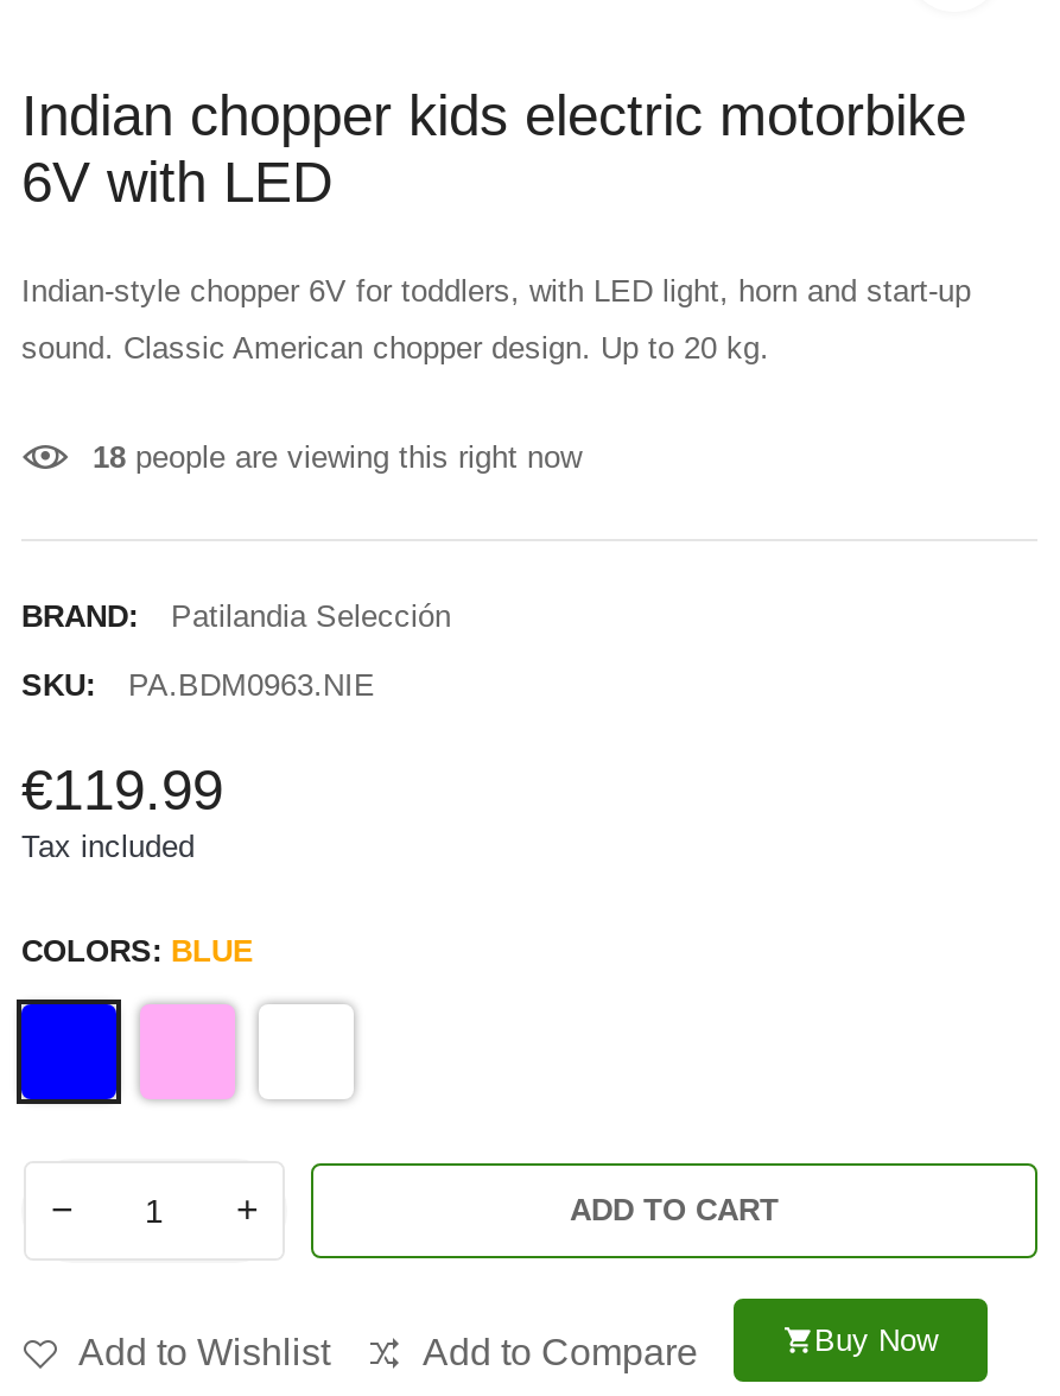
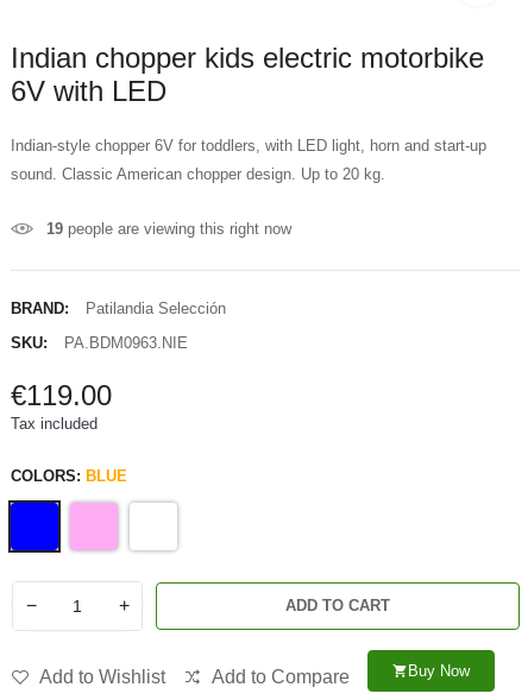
[93,438,582,474] 18 people are viewing this right now -> [46,219,291,237] 19 people are viewing this right now
[21,756,223,821] €119.99 -> [11,379,112,411] €119.00

